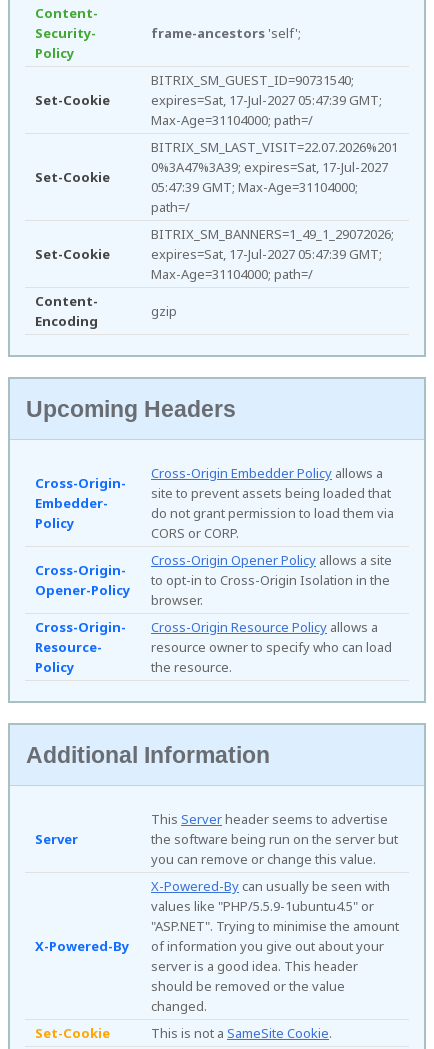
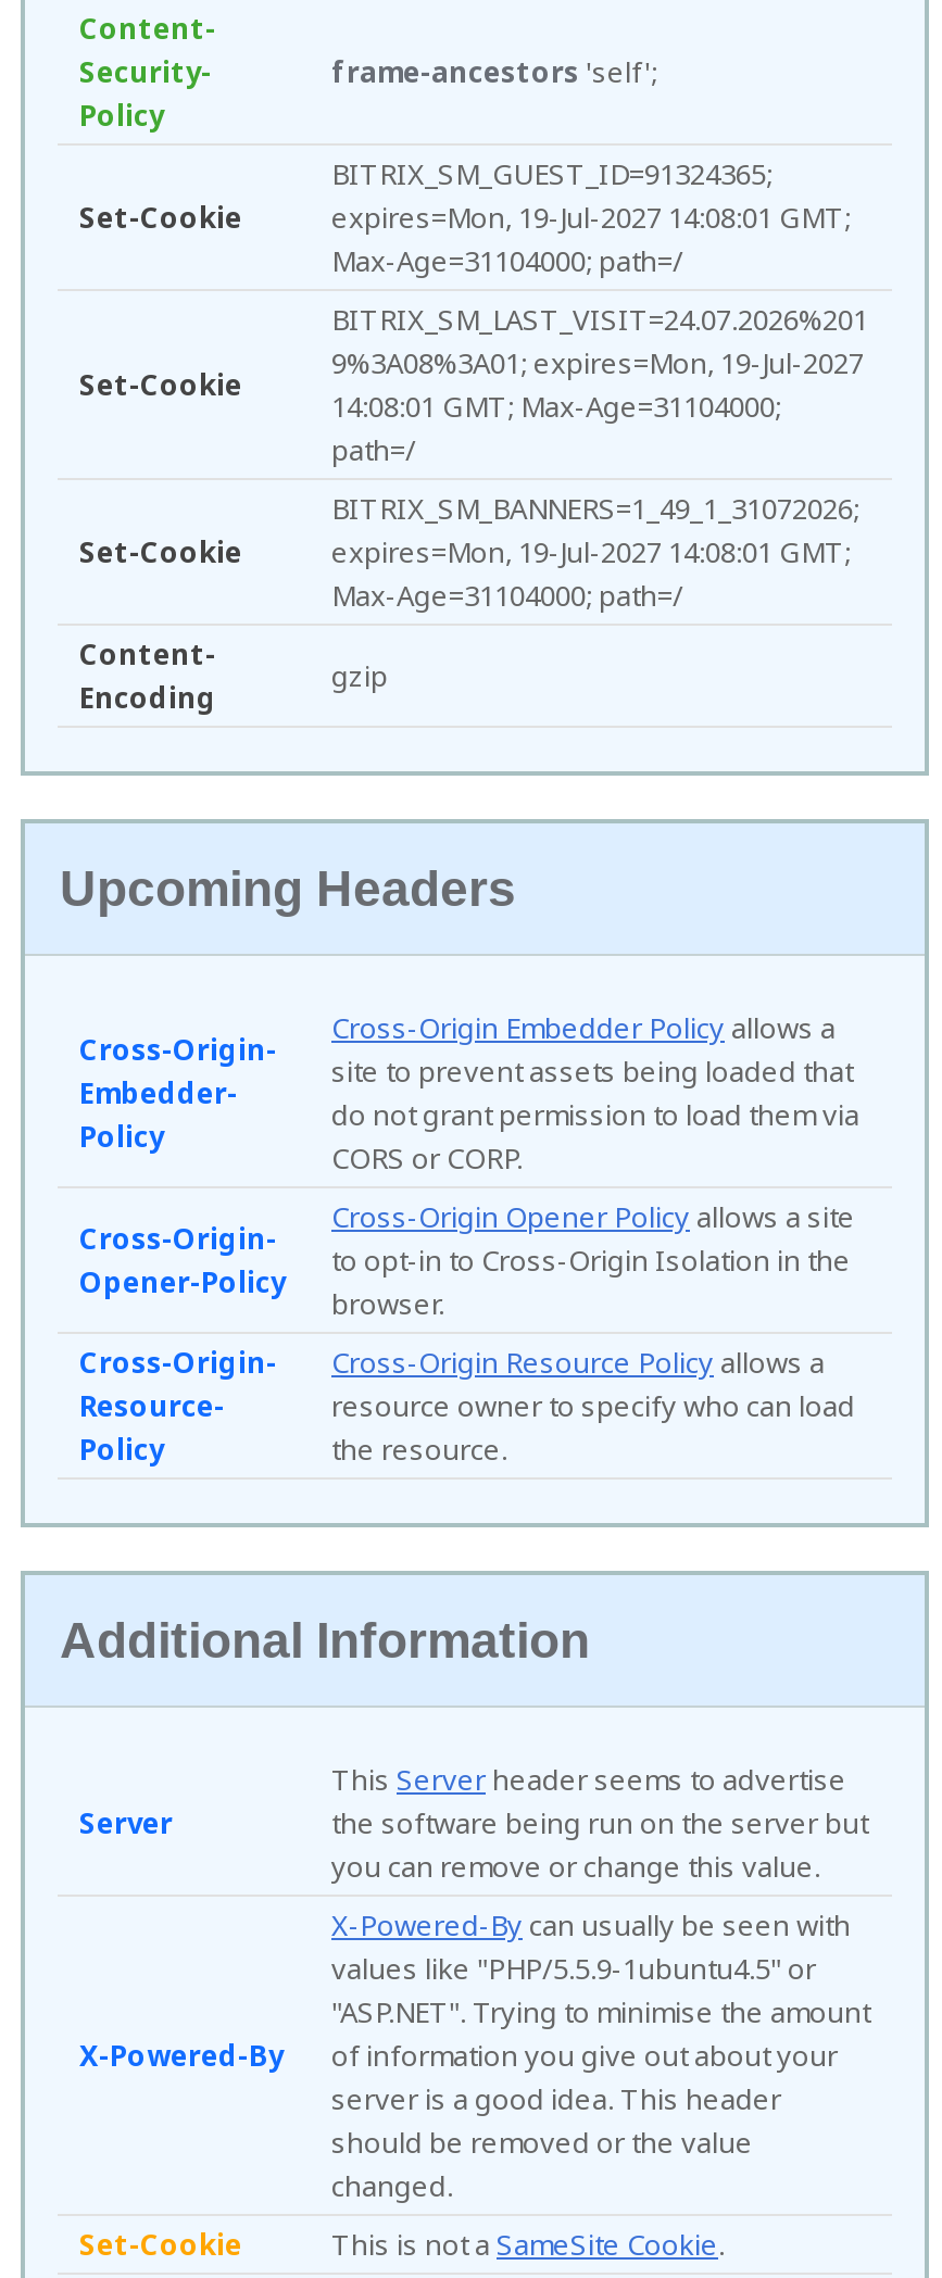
[151,71,382,109] BITRIX_SM_GUEST_ID=90731540; | expires=Sat, 17-Jul-2027 05:47:39 GMT; -> [331,155,851,238] BITRIX_SM_GUEST_ID=91324365; | expires=Mon, 19-Jul-2027 14:08:01 GMT;
[151,138,398,196] BITRIX_SM_LAST_VISIT=22.07.2026%201 | 0%3A47%3A39; expires=Sat, 17-Jul-2027 | 05:47:39 GMT; Max-Age=31104000; -> [331,301,868,427] BITRIX_SM_LAST_VISIT=24.07.2026%201 | 9%3A08%3A01; expires=Mon, 19-Jul-2027 | 14:08:01 GMT; Max-Age=31104000;
[151,225,394,263] BITRIX_SM_BANNERS=1_49_1_29072026; | expires=Sat, 17-Jul-2027 05:47:39 GMT; -> [331,490,859,572] BITRIX_SM_BANNERS=1_49_1_31072026; | expires=Mon, 19-Jul-2027 14:08:01 GMT;

